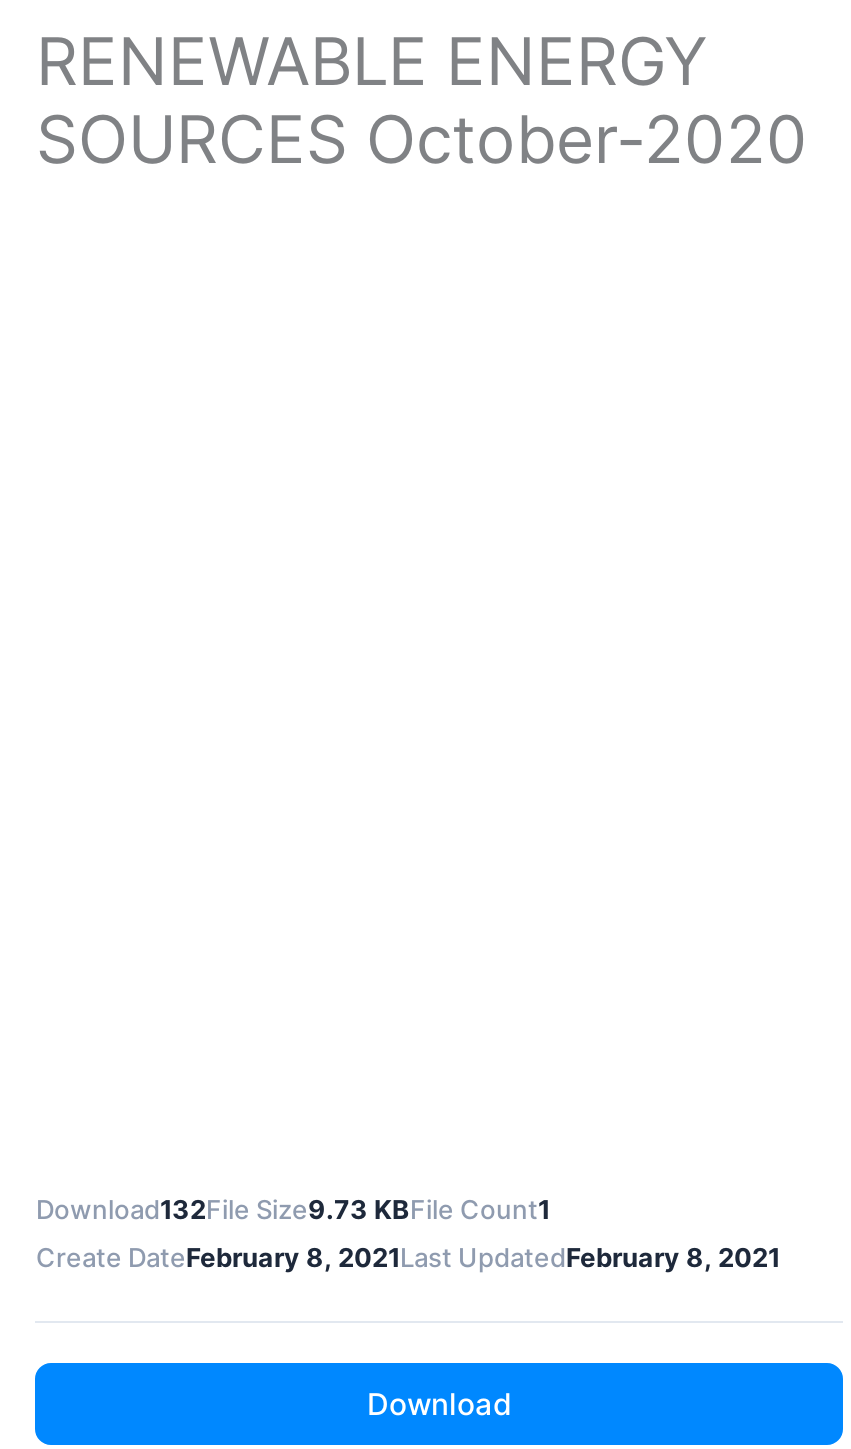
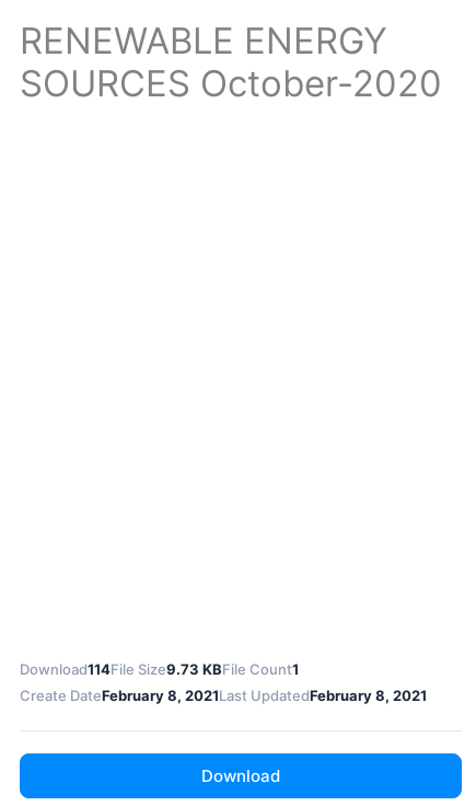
[36,1192,550,1224] Download132File Size9.73 KBFile Count1 -> [20,660,299,677] Download114File Size9.73 KBFile Count1

